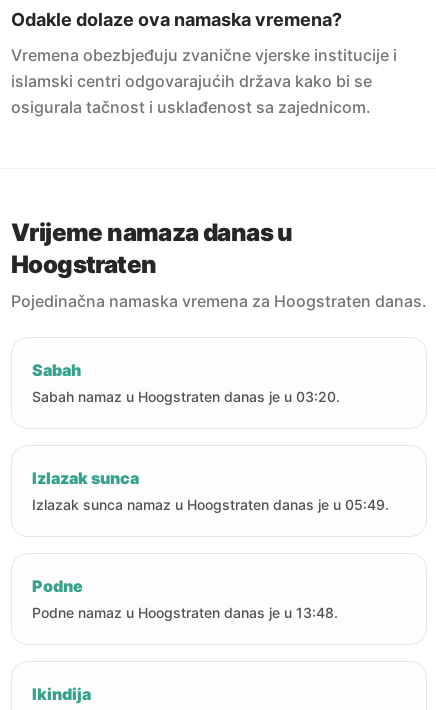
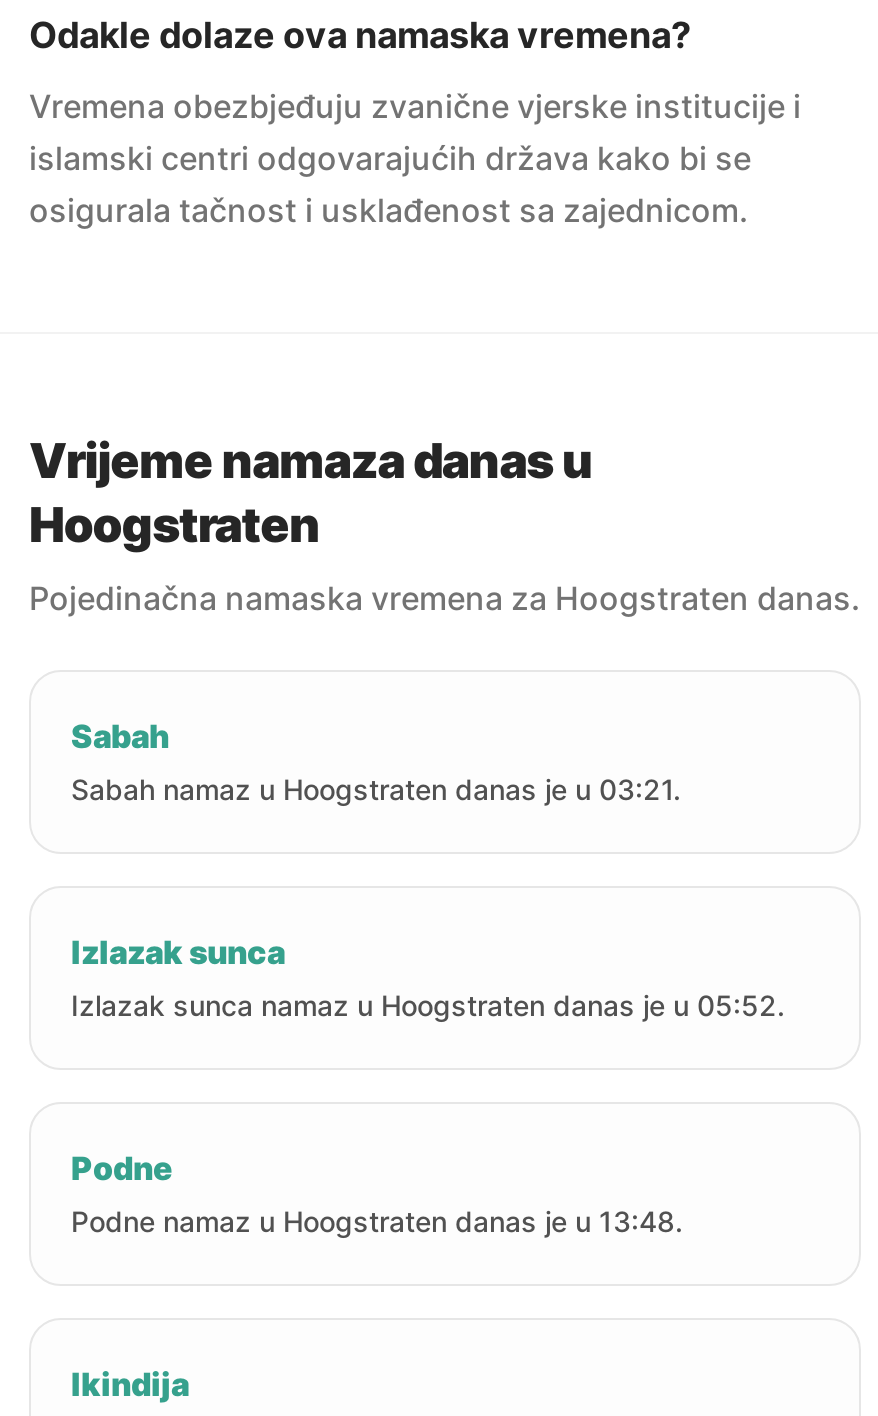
[32,388,340,405] Sabah namaz u Hoogstraten danas je u 03:20. -> [71,772,681,806] Sabah namaz u Hoogstraten danas je u 03:21.
[32,496,389,513] Izlazak sunca namaz u Hoogstraten danas je u 05:49. -> [71,988,785,1022] Izlazak sunca namaz u Hoogstraten danas je u 05:52.

